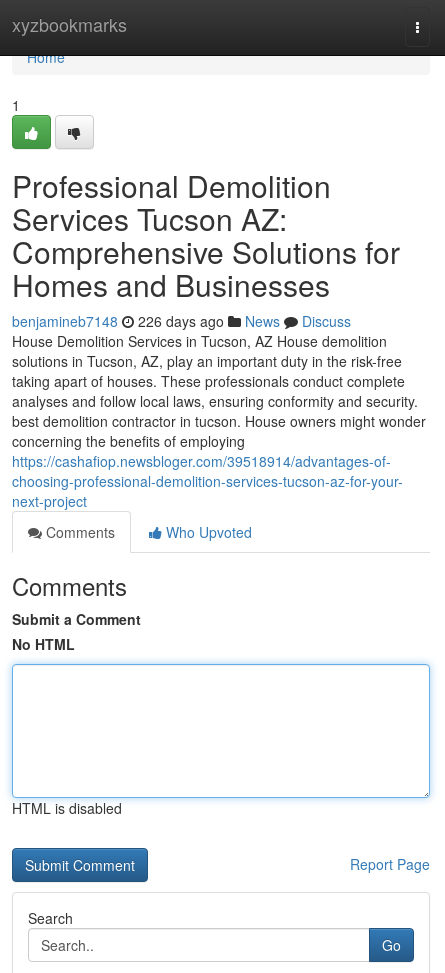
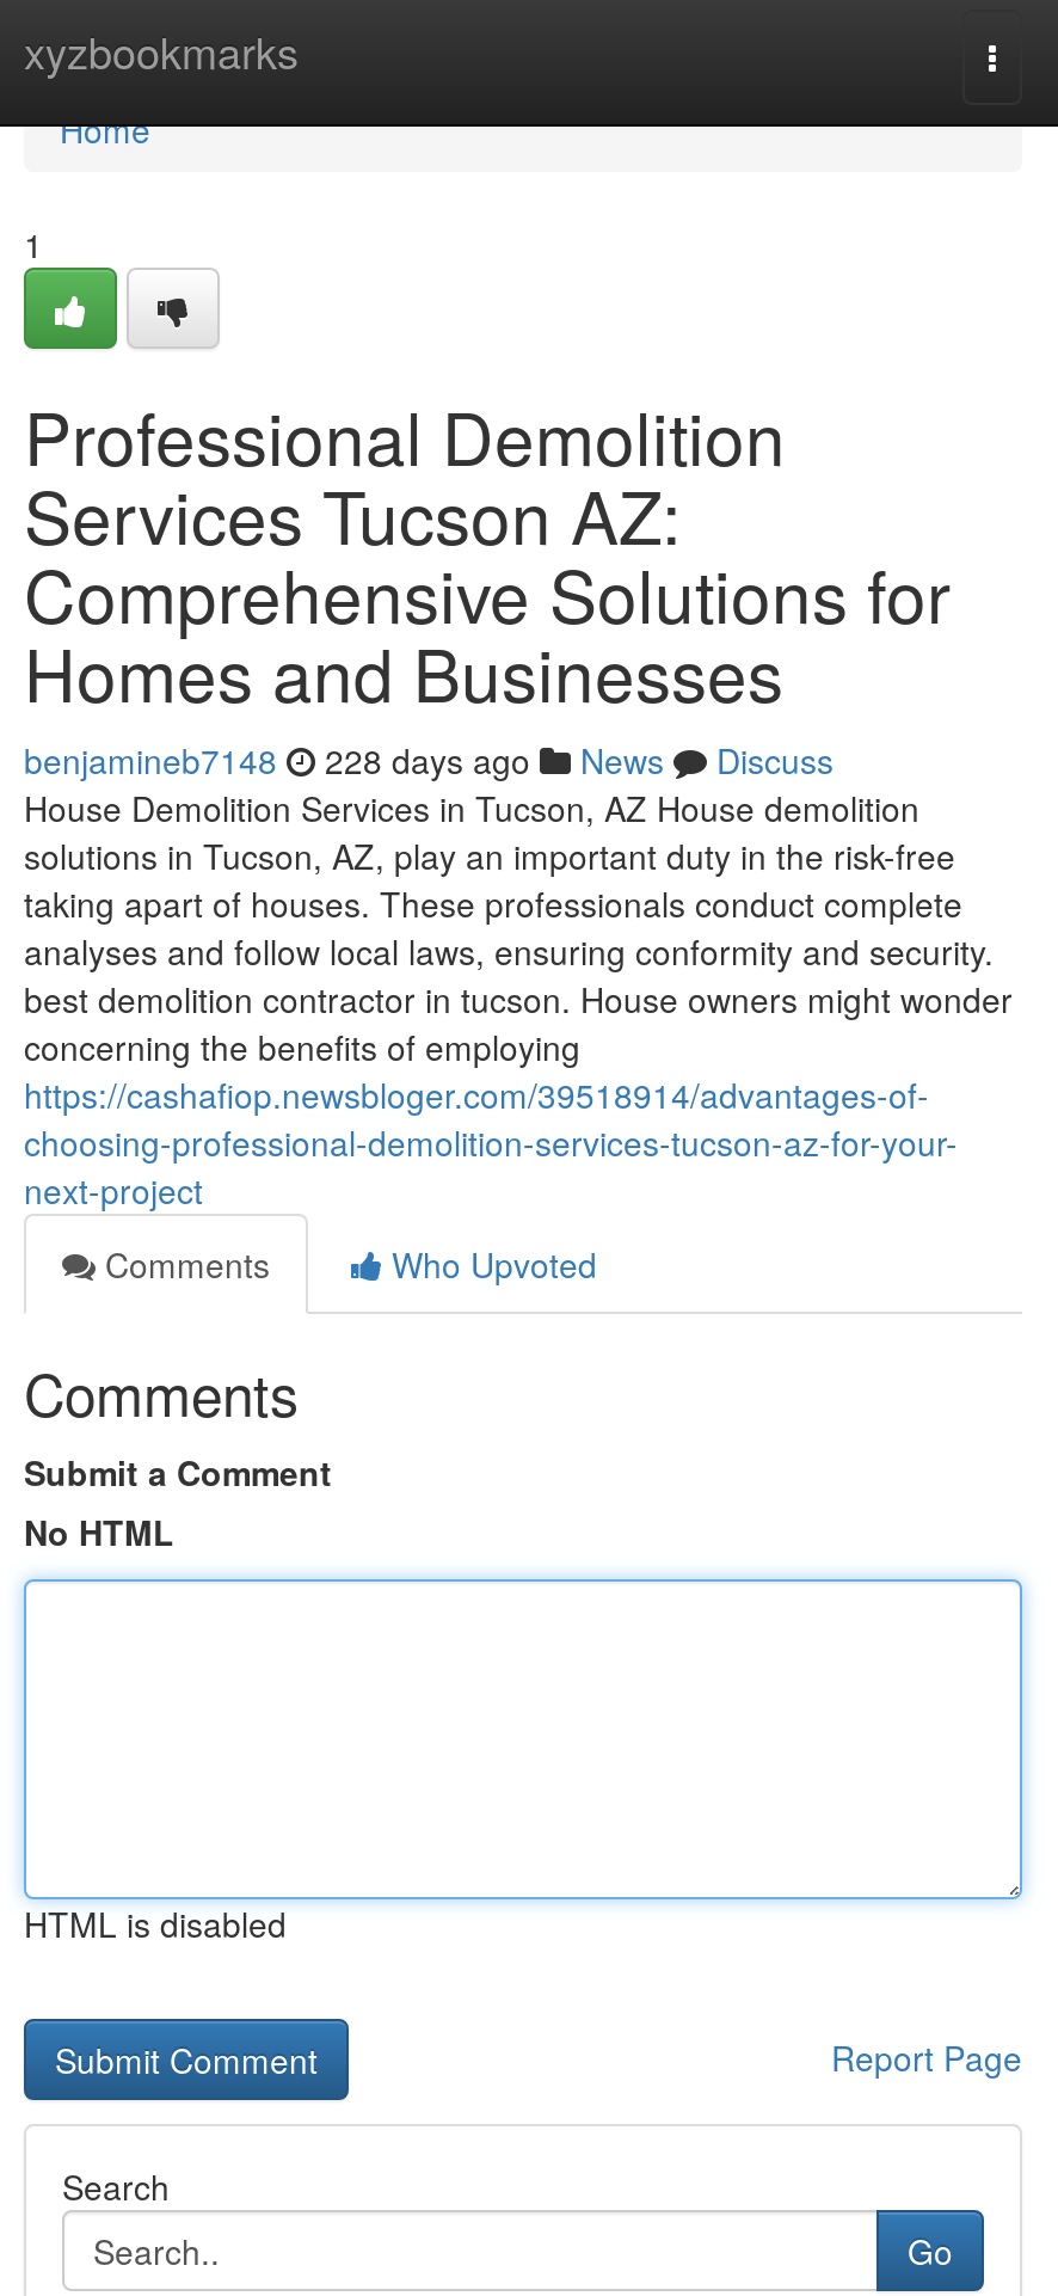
[12,311,351,331] benjamineb7148 226 days ago News Discuss -> [24,736,834,784] benjamineb7148 228 days ago News Discuss

